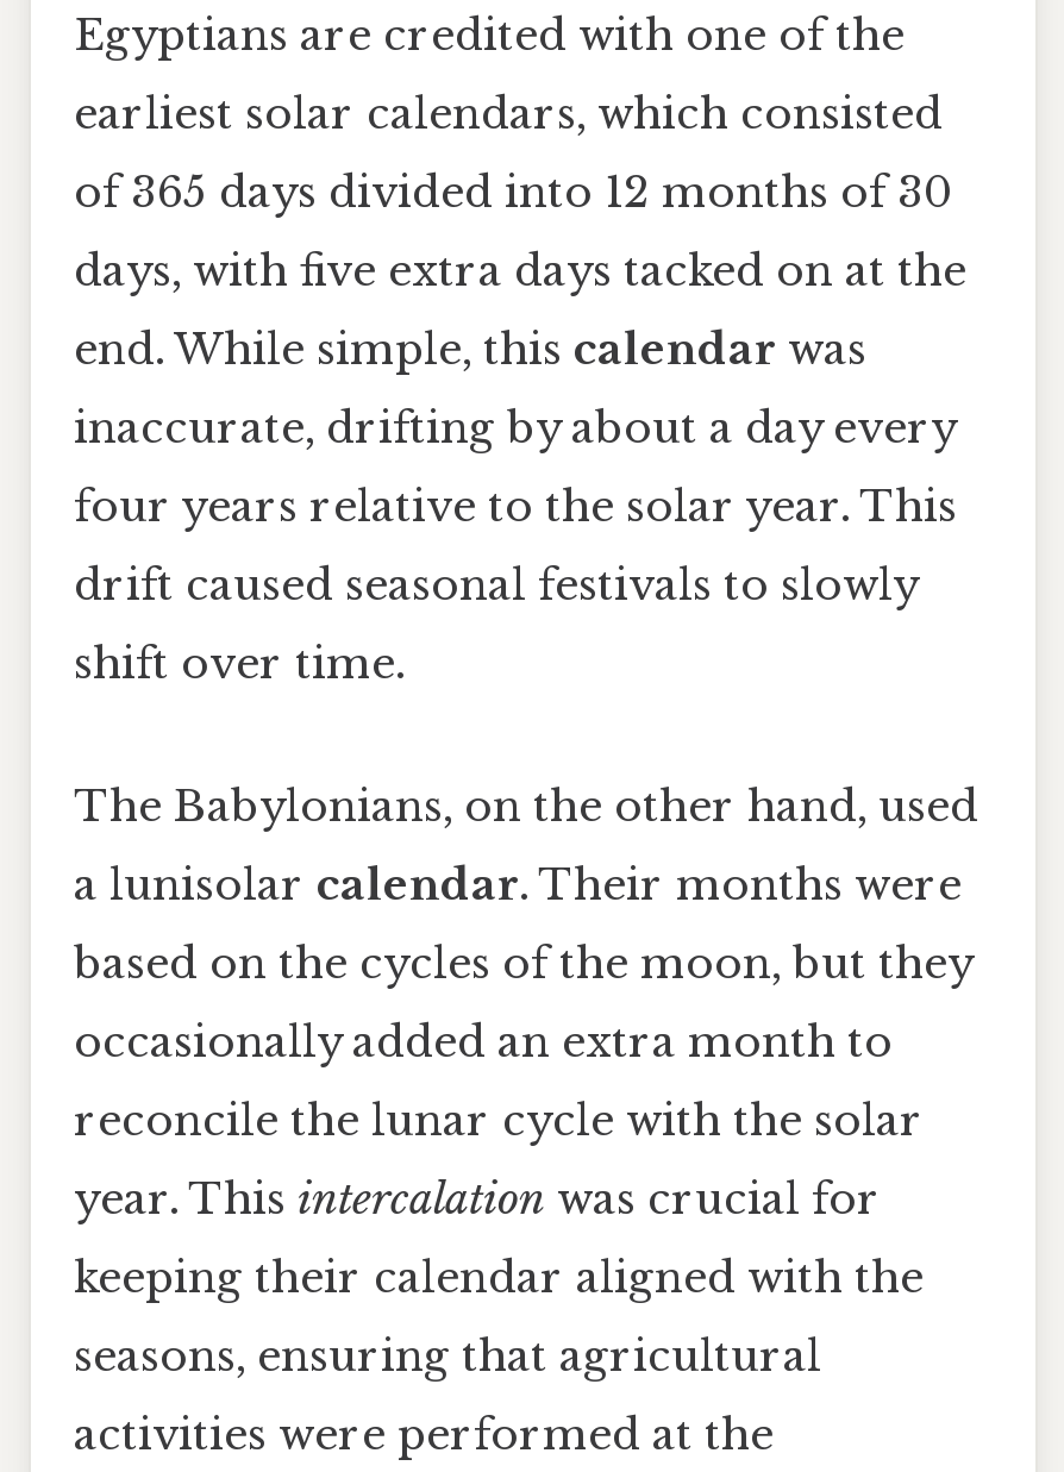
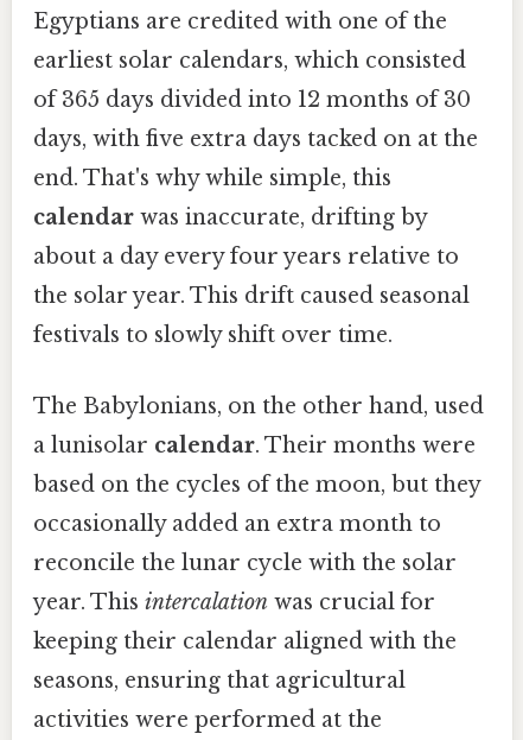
[74,325,866,377] end. While simple, this calendar was -> [33,166,391,192] end. That's why while simple, this
[74,403,955,456] inaccurate, drifting by about a day every -> [33,205,427,231] calendar was inaccurate, drifting by
[74,482,957,534] four years relative to the solar year. This -> [33,244,459,270] about a day every four years relative to
[74,560,916,613] drift caused seasonal festivals to slowly -> [33,283,470,309] the solar year. This drift caused seasonal
[74,639,405,691] shift over time. -> [33,322,393,349] festivals to slowly shift over time.

